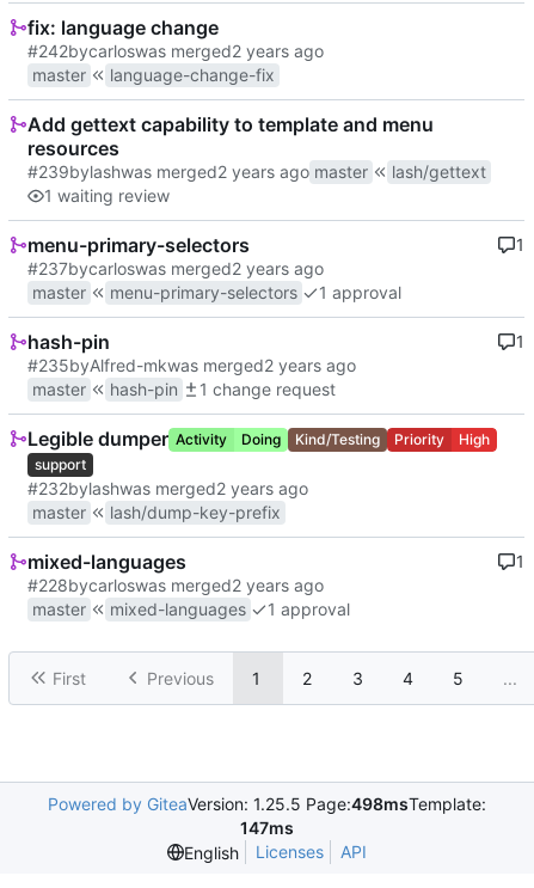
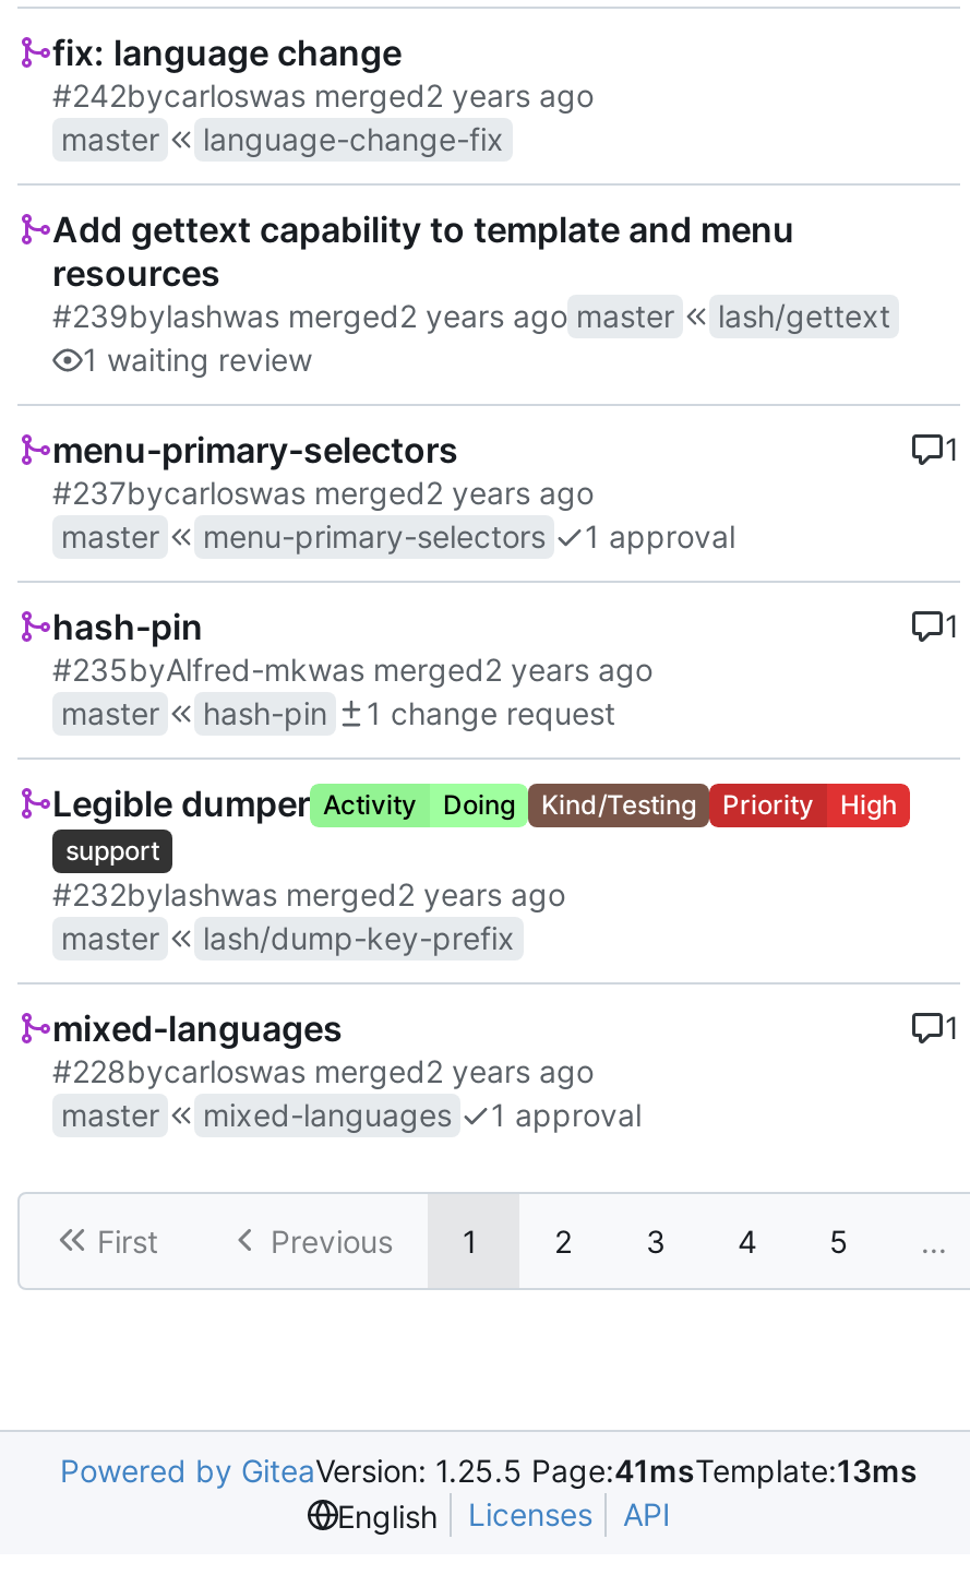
[47,794,486,838] Powered by GiteaVersion: 1.25.5 Page:498msTemplate: | 147ms -> [60,1452,918,1489] Powered by GiteaVersion: 1.25.5 Page:41msTemplate:13ms

